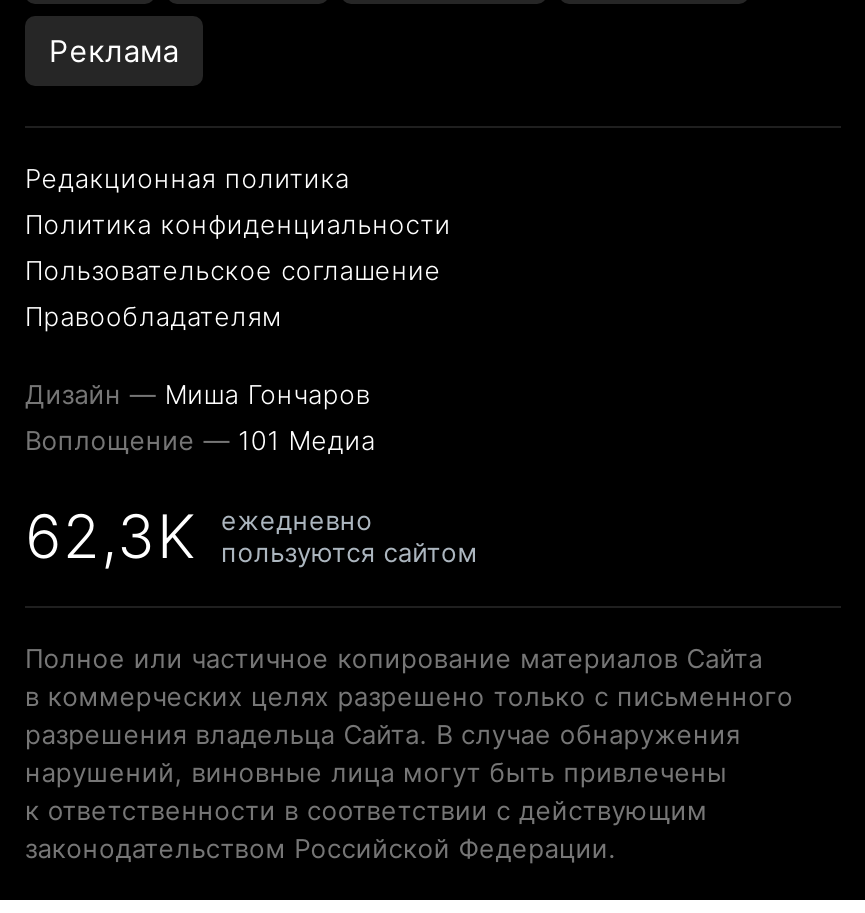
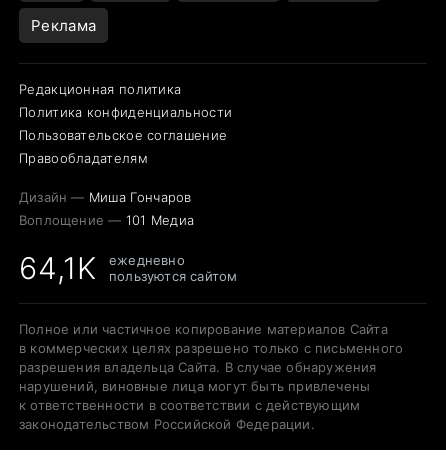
[25,499,478,571] 62,3K ежедневно пользуются сайтом -> [19,250,237,286] 64,1K ежедневно пользуются сайтом

